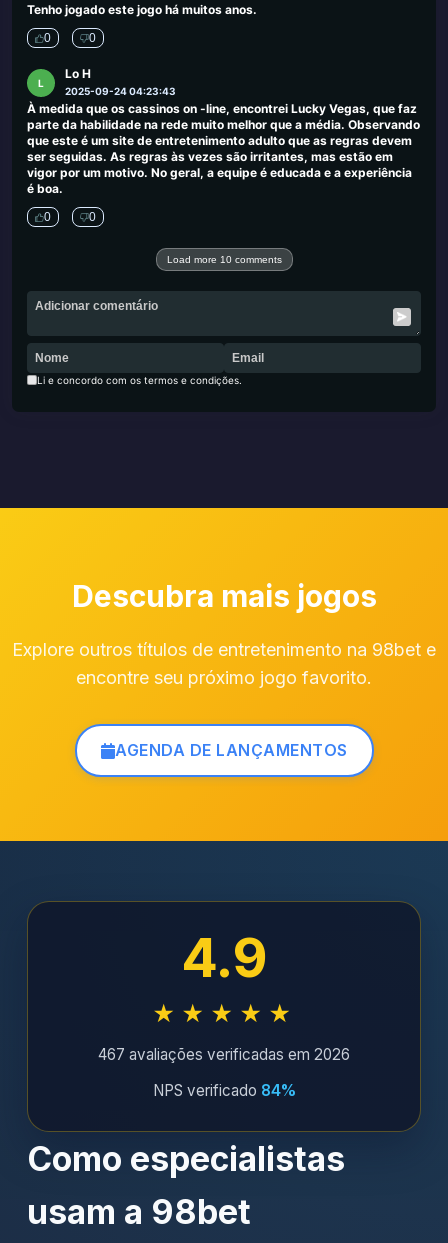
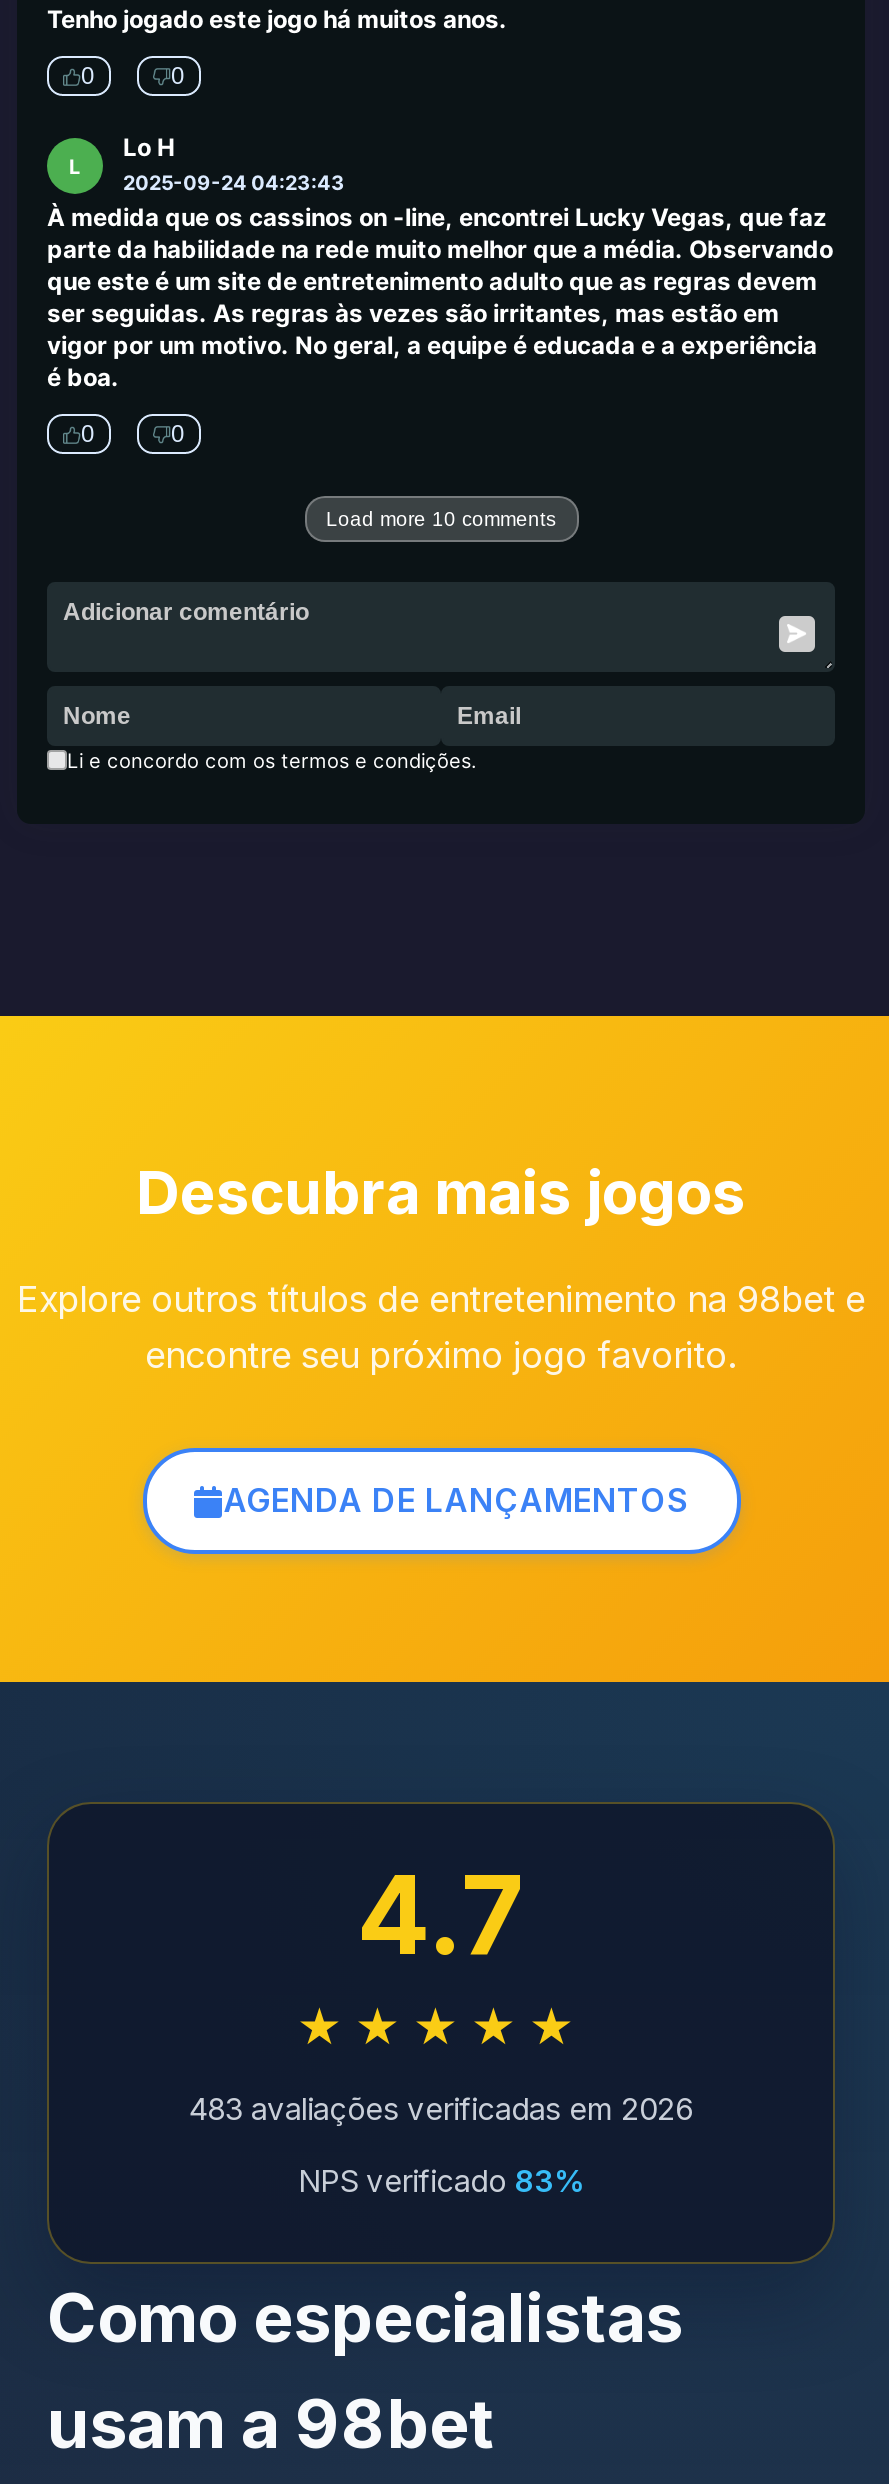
[180,924,267,990] 4.9 -> [357,1848,525,1980] 4.7
[98,1045,350,1064] 467 avaliações verificadas em 2026 -> [189,2090,693,2128] 483 avaliações verificadas em 2026
[152,1081,295,1100] NPS verificado 84% -> [298,2162,584,2200] NPS verificado 83%

